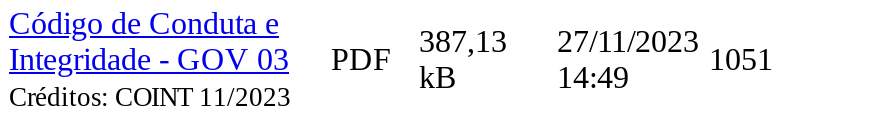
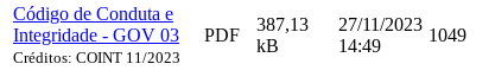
[709,42,773,76] 1051 -> [429,25,467,45] 1049

